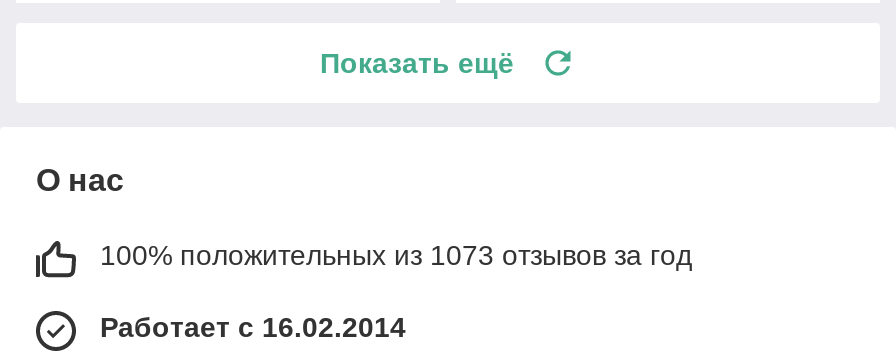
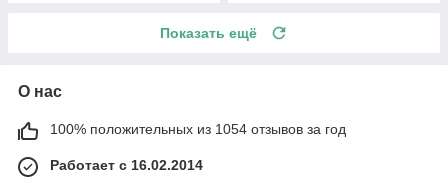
[100,239,692,271] 100% положительных из 1073 отзывов за год -> [50,121,346,137] 100% положительных из 1054 отзывов за год

